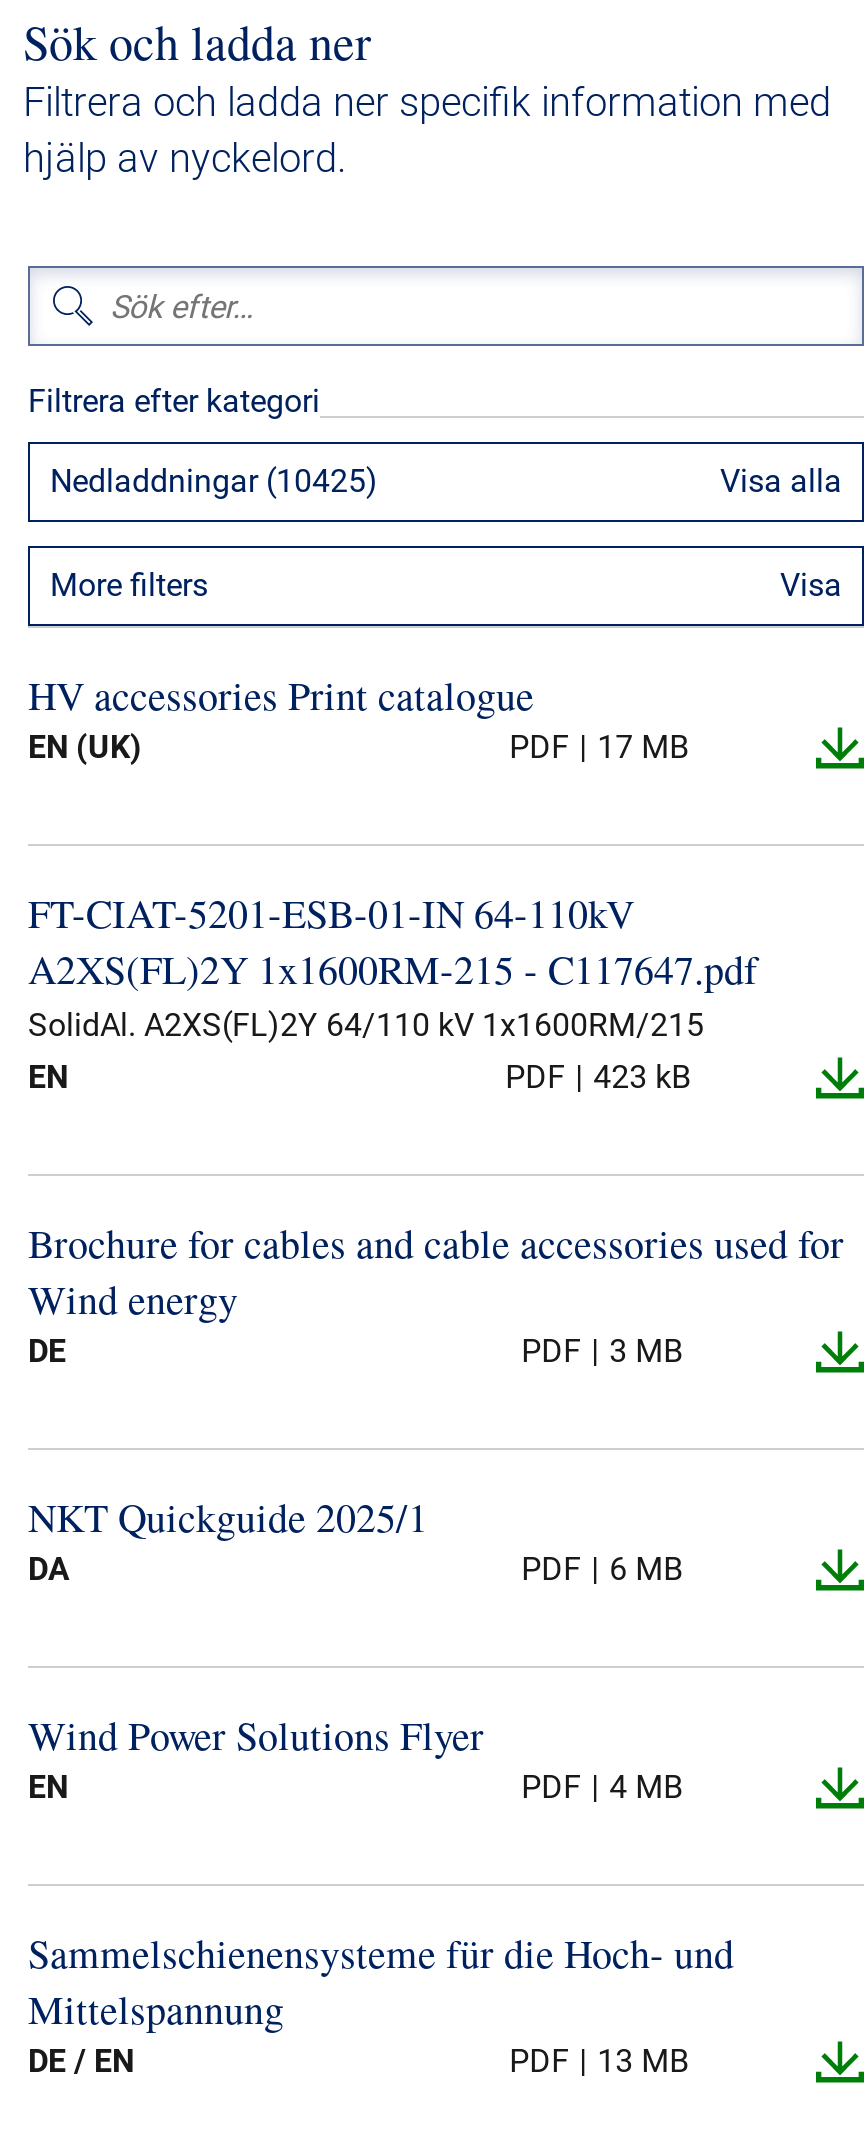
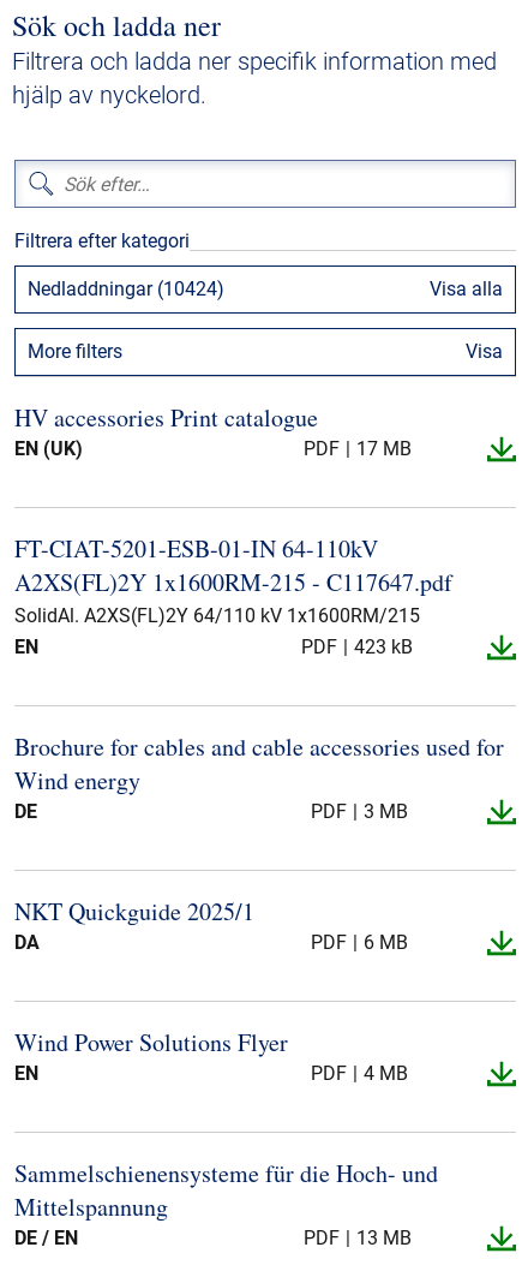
[50,462,378,500] Nedladdningar (10425) -> [28,278,224,300] Nedladdningar (10424)

